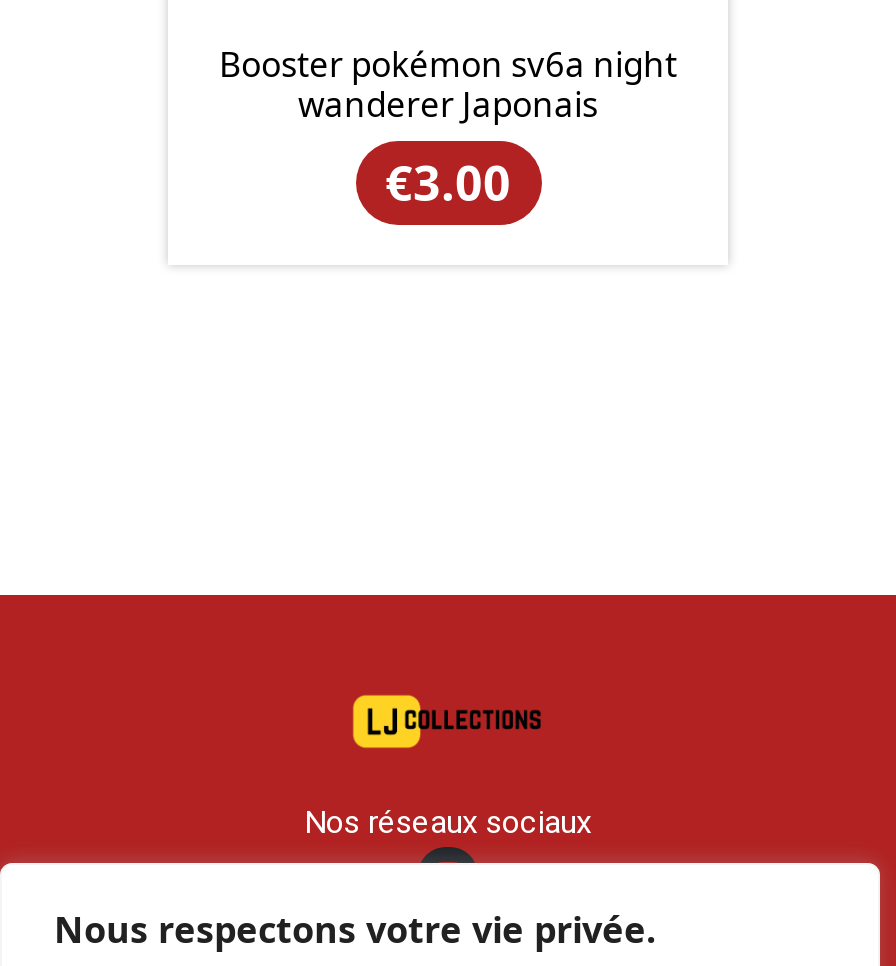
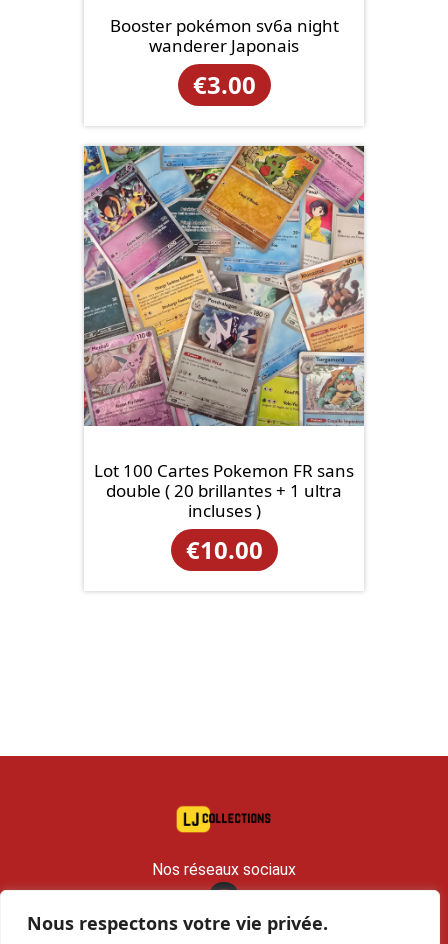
none -> [83,144,365,566] [image] | Lot 100 Cartes Pokemon FR sans | double ( 20 brillantes + 1 ultra | incluses ) | €10.00

